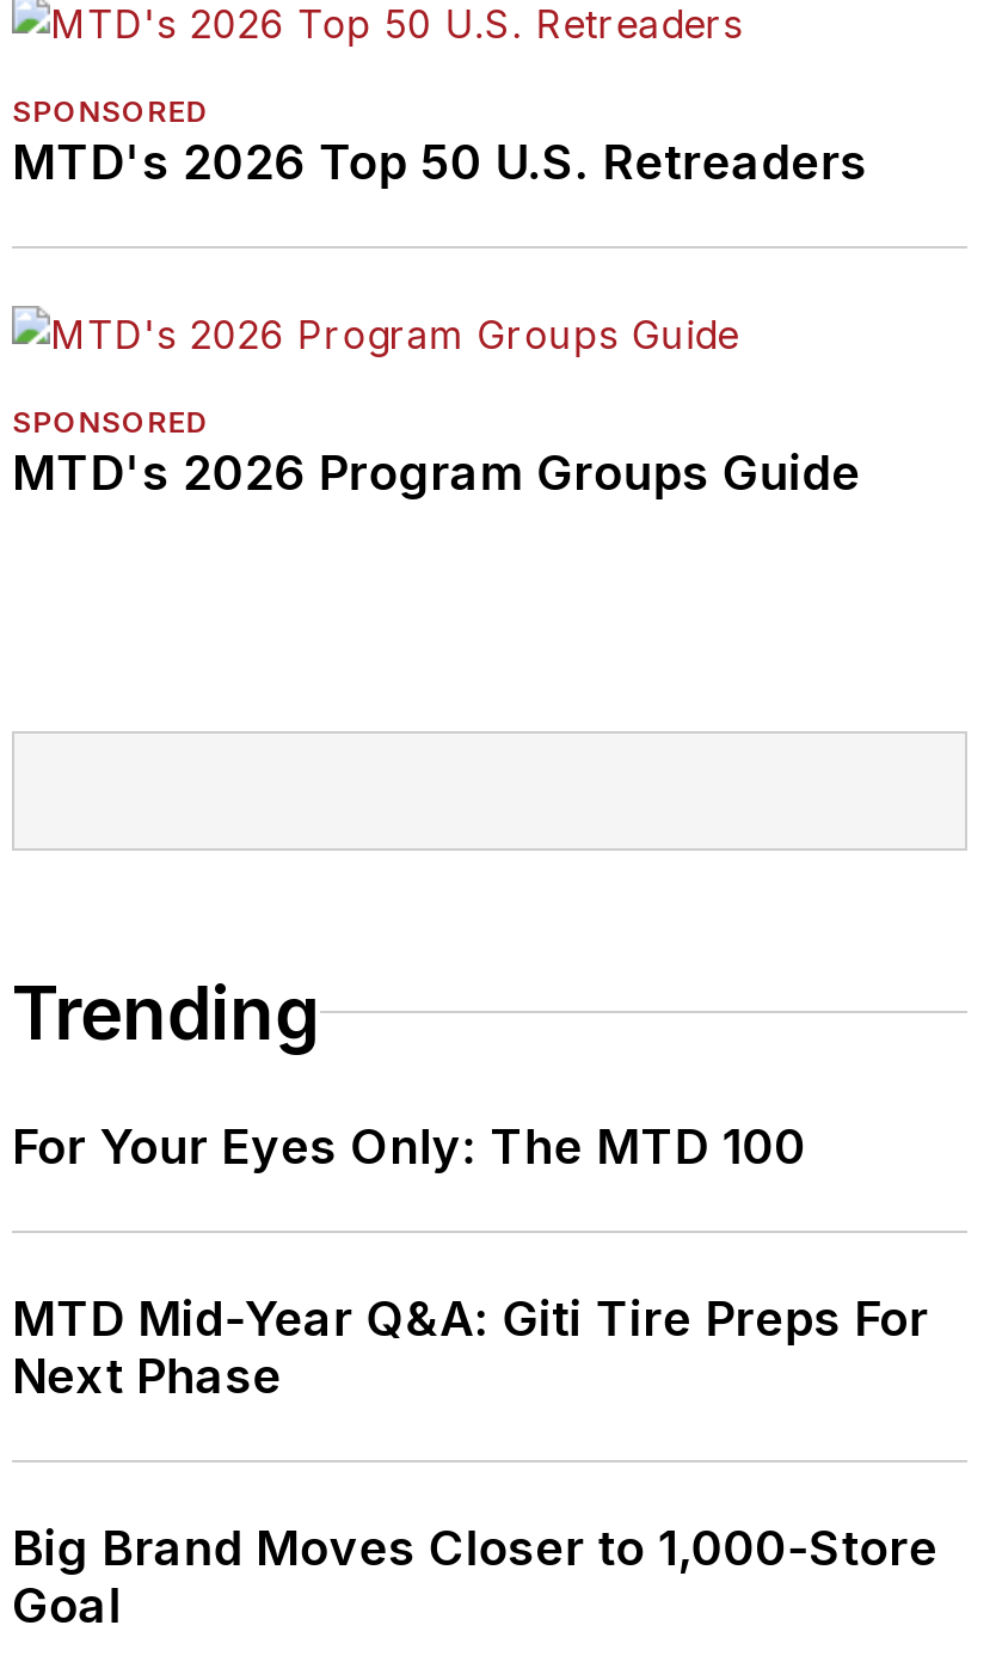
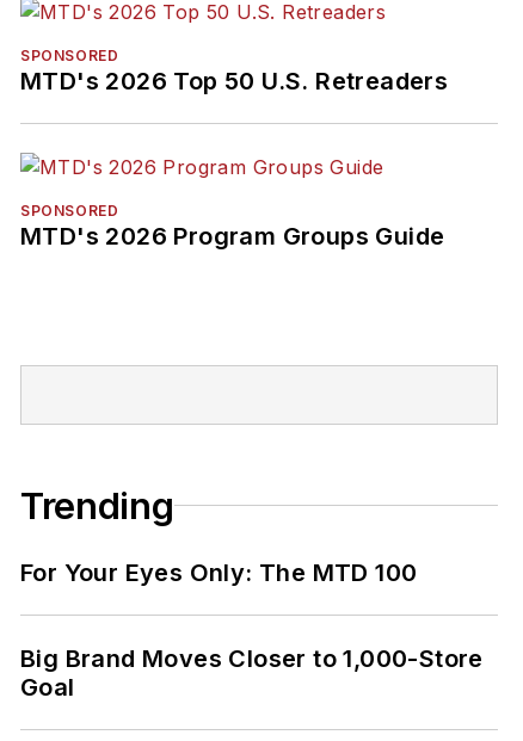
[12,1290,931,1405] MTD Mid-Year Q&A: Giti Tire Preps For | Next Phase -> none

